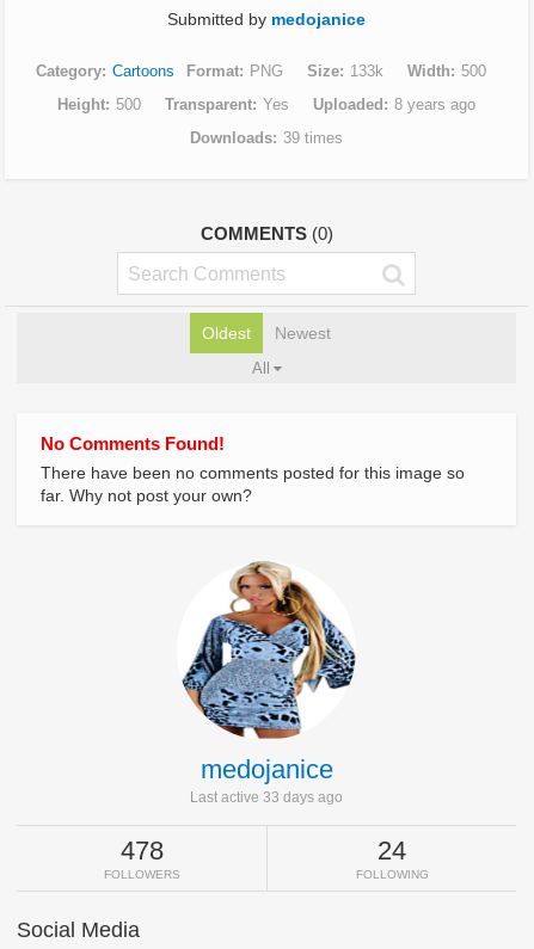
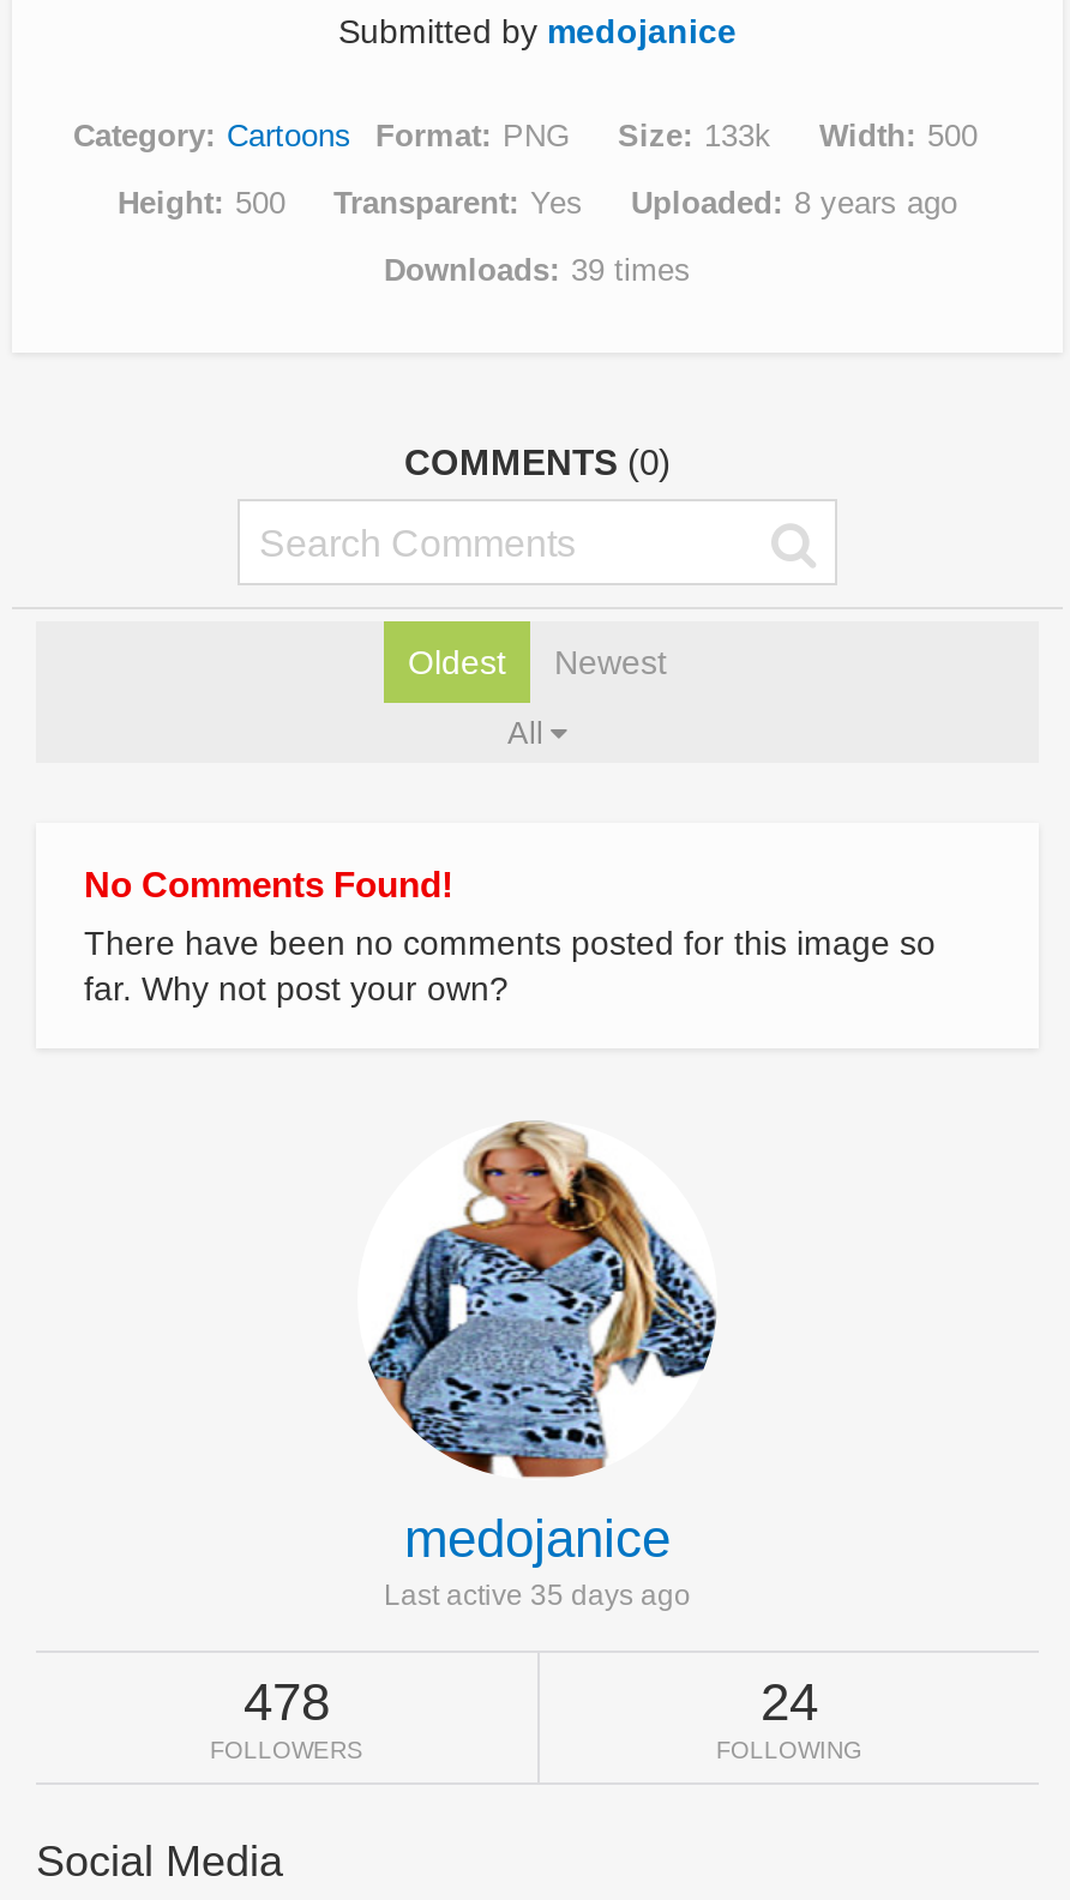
[190,789,343,806] Last active 33 days ago -> [384,1579,691,1612] Last active 35 days ago

